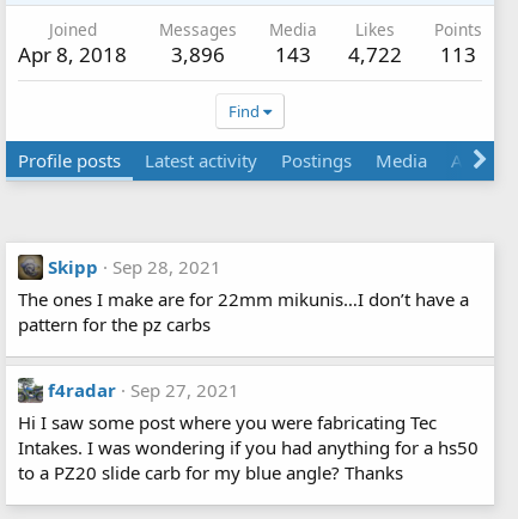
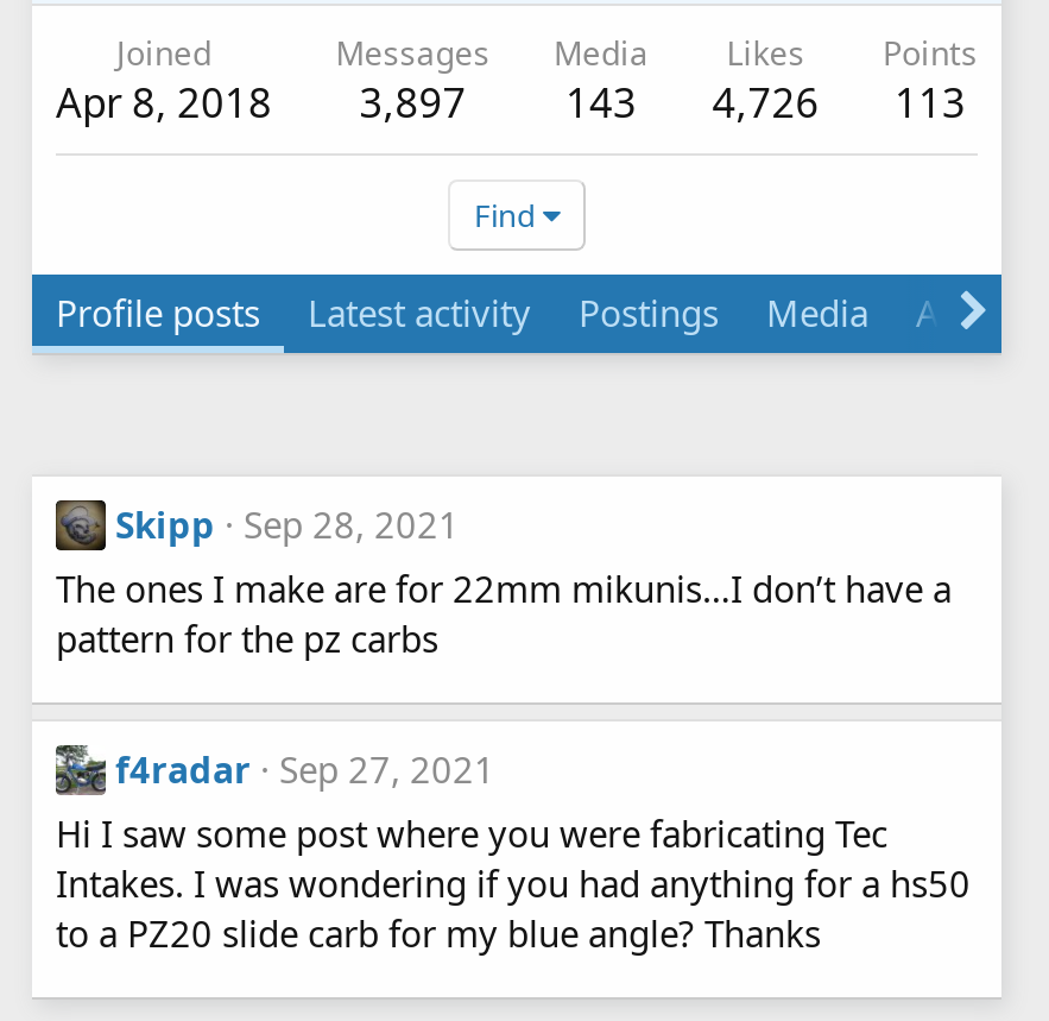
[171,40,225,68] 3,896 -> [359,74,466,128] 3,897
[348,40,402,68] 4,722 -> [712,74,819,128] 4,726

